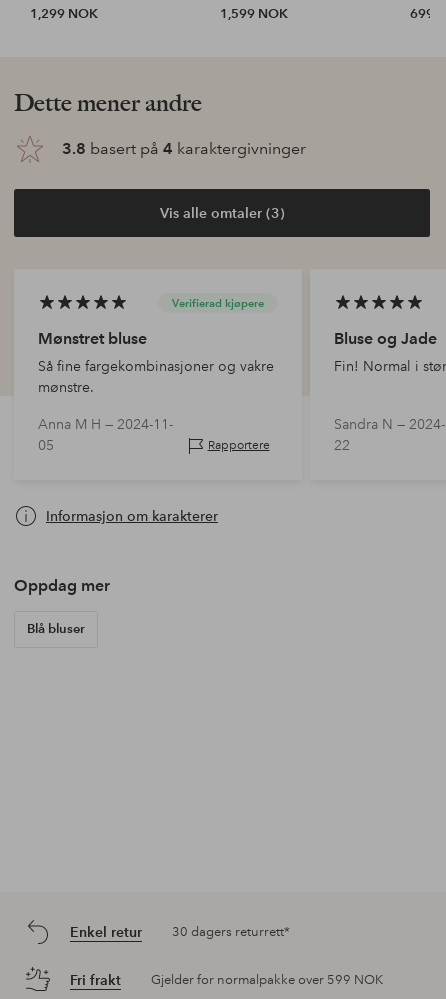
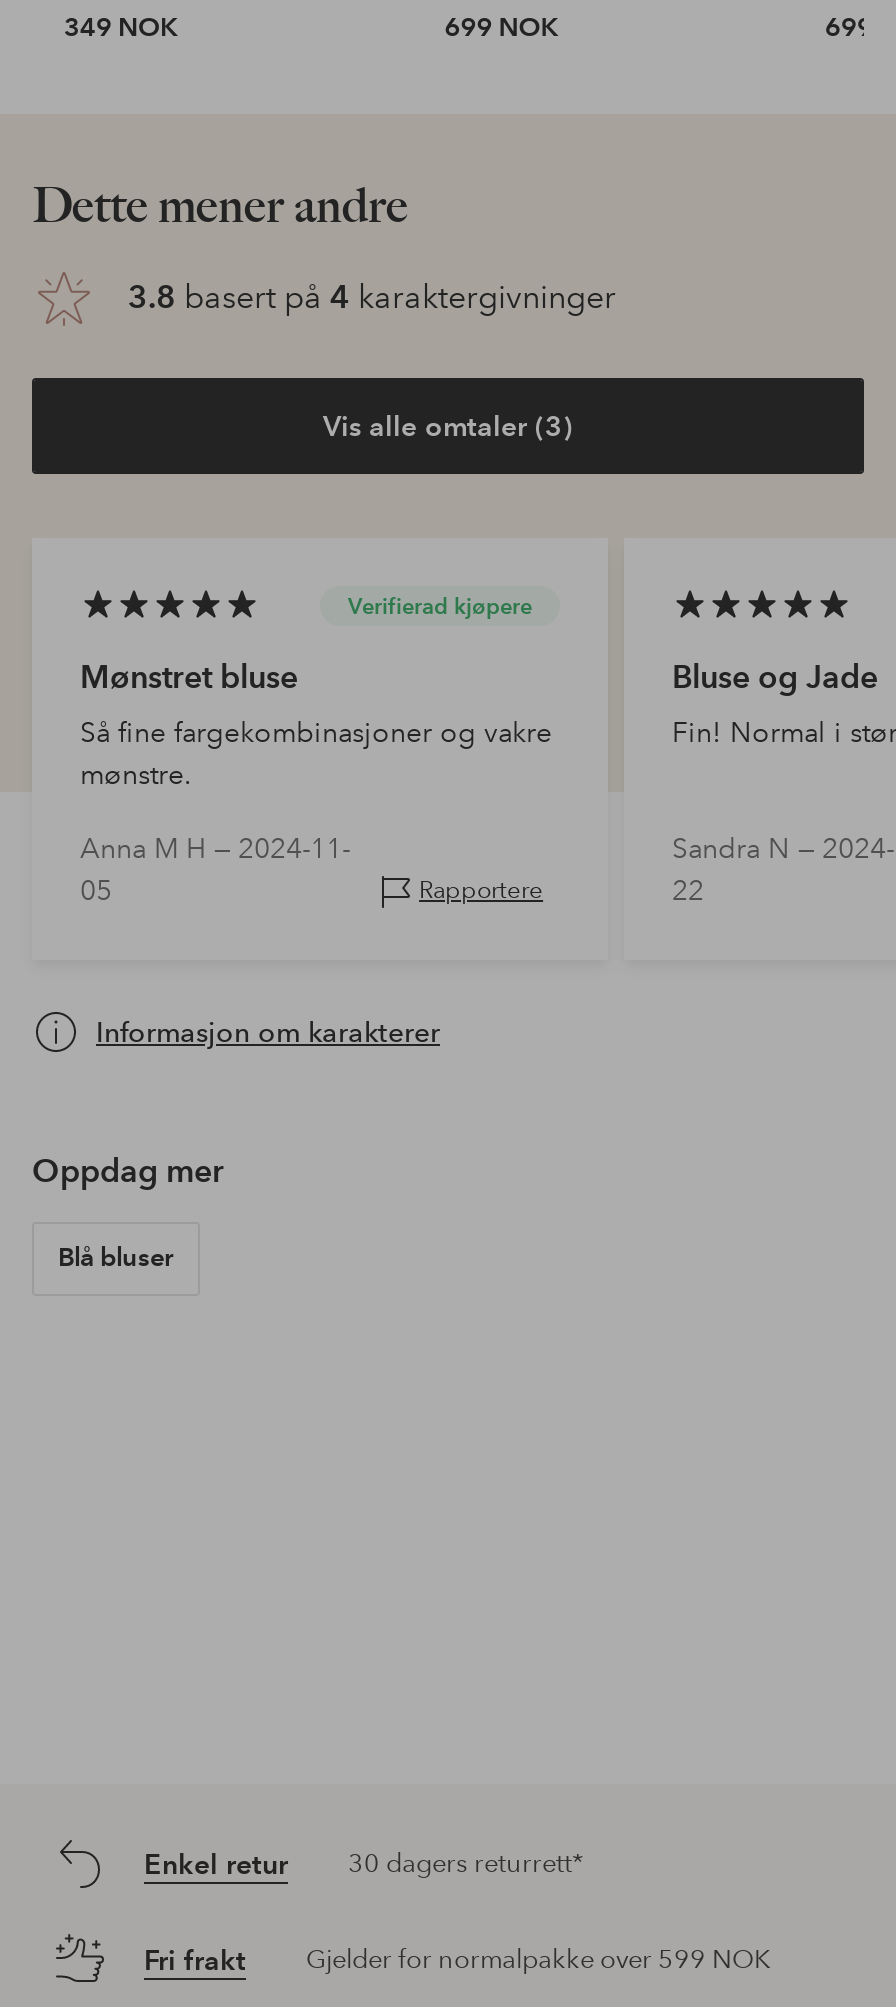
[30,6,98,22] 1,299 NOK -> [64,12,178,44] 349 NOK
[220,6,288,22] 1,599 NOK -> [444,12,558,44] 699 NOK

